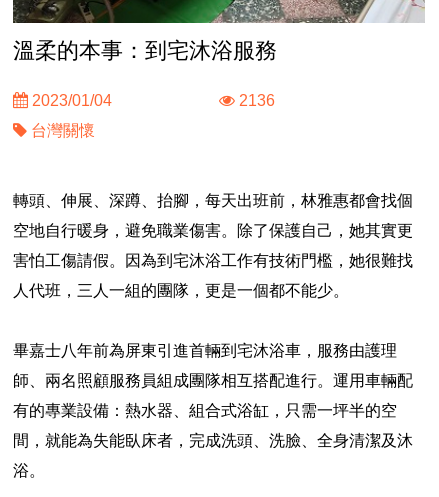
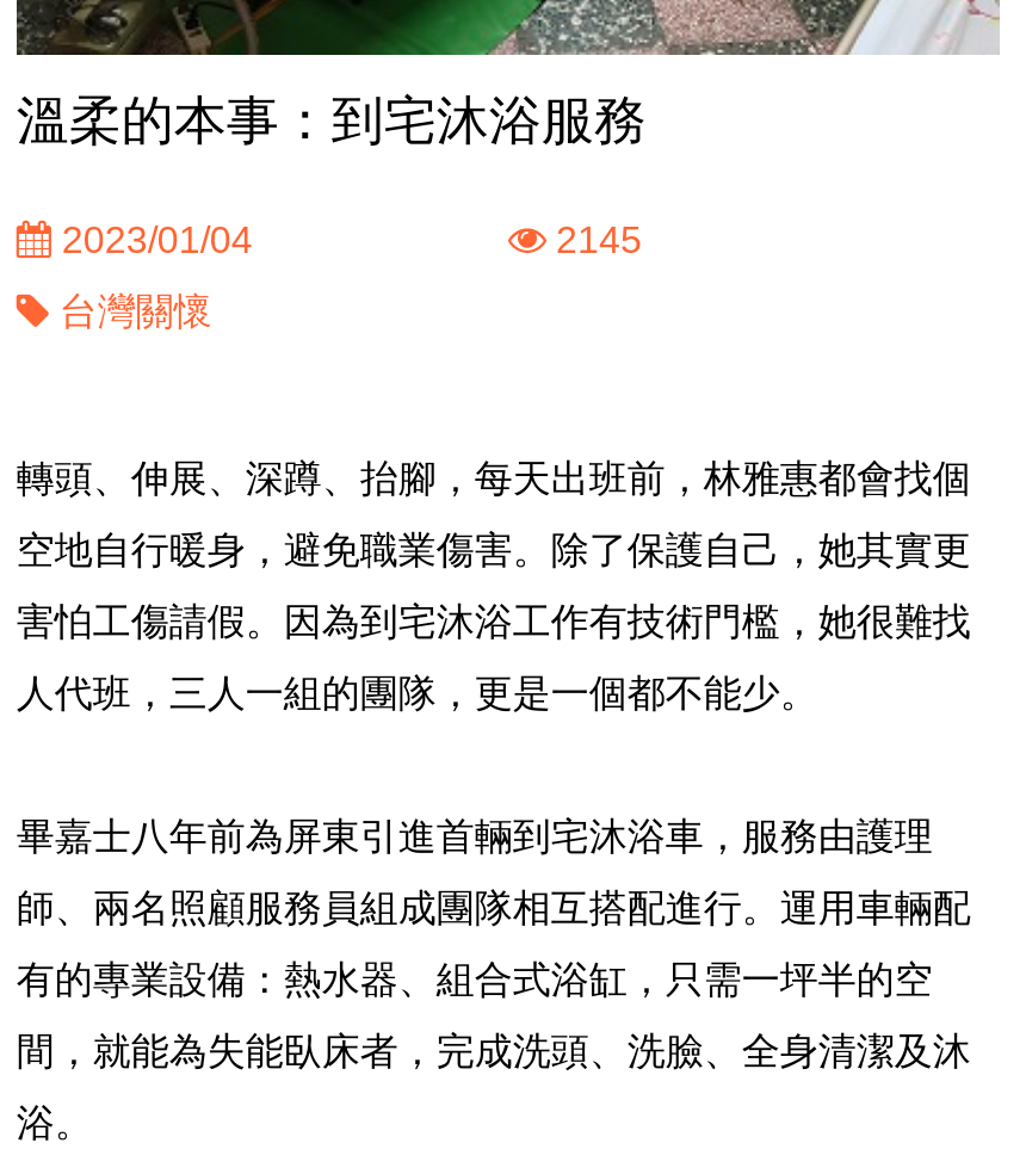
[235,92,275,109] 2136 -> [546,220,642,260] 2145

